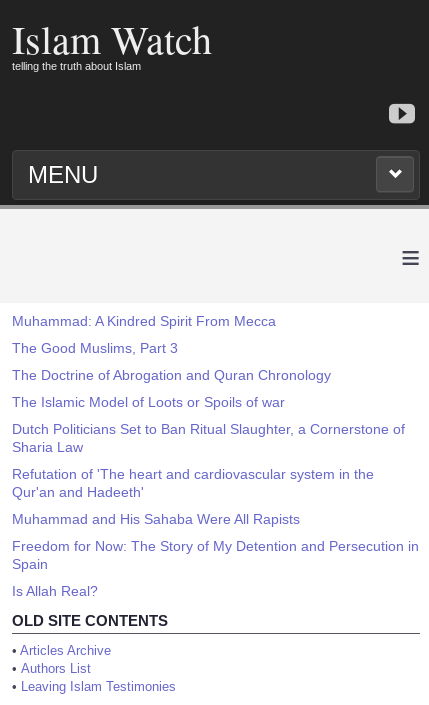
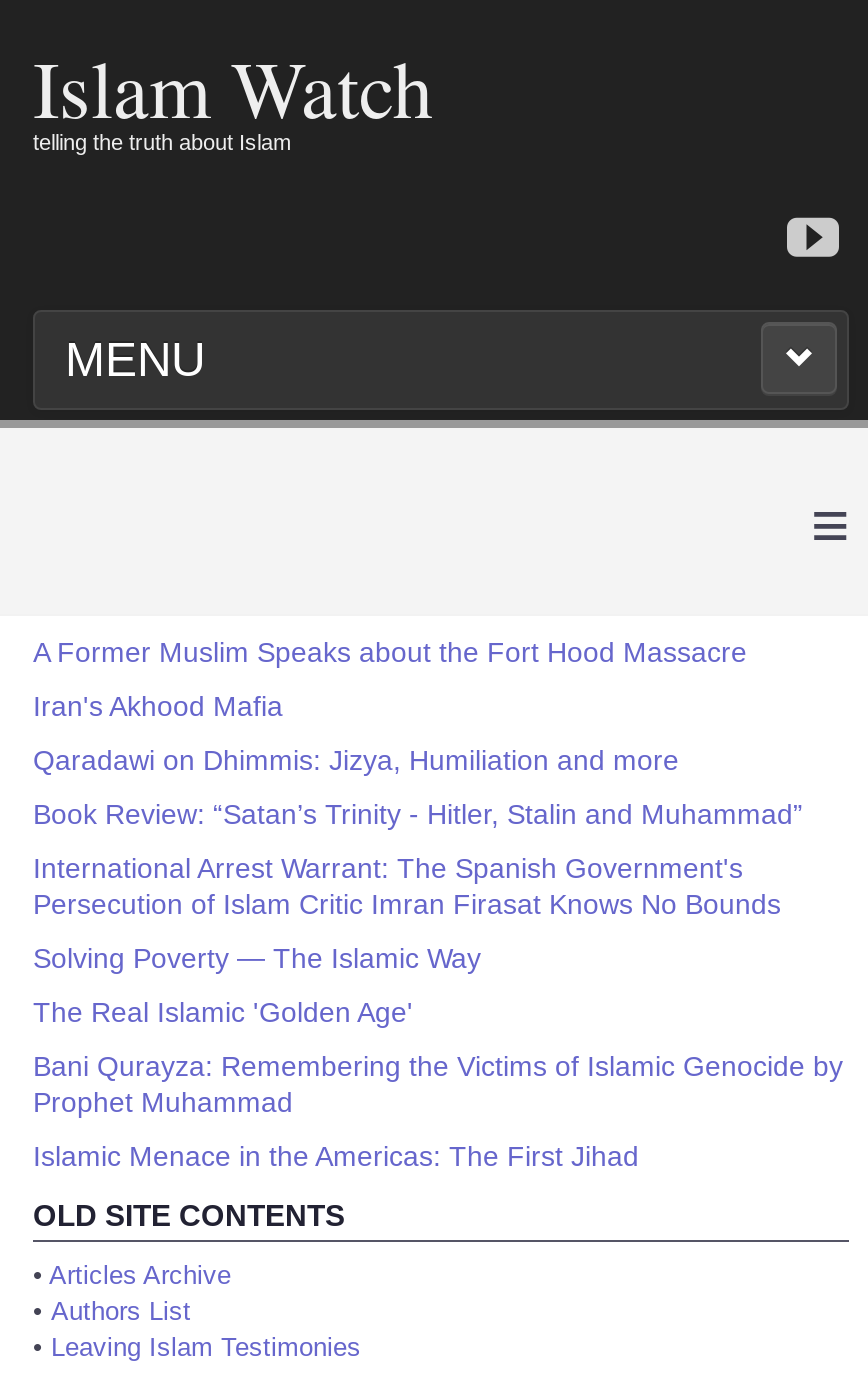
[12,313,276,329] Muhammad: A Kindred Spirit From Mecca -> [33,636,747,668] A Former Muslim Speaks about the Fort Hood Massacre
[12,340,178,356] The Good Muslims, Part 3 -> [33,690,283,722] Iran's Akhood Mafia
[12,367,331,383] The Doctrine of Abrogation and Quran Chronology -> [33,744,679,776] Qaradawi on Dhimmis: Jizya, Humiliation and more
[12,394,285,410] The Islamic Model of Loots or Spoils of war -> [33,798,803,830] Book Review: “Satan’s Trinity - Hitler, Stalin and Muhammad”
[12,421,405,455] Dutch Politicians Set to Ban Ritual Slaughter, a Cornerstone of | Sharia Law -> [33,852,781,920] International Arrest Warrant: The Spanish Government's | Persecution of Islam Critic Imran Firasat Knows No Bounds
[12,466,374,500] Refutation of 'The heart and cardiovascular system in the | Qur'an and Hadeeth' -> [33,942,481,974] Solving Poverty — The Islamic Way
[12,511,300,527] Muhammad and His Sahaba Were All Rapists -> [33,996,413,1028] The Real Islamic 'Golden Age'
[12,538,419,572] Freedom for Now: The Story of My Detention and Persecution in | Spain -> [33,1050,843,1118] Bani Qurayza: Remembering the Victims of Islamic Genocide by | Prophet Muhammad
[12,583,98,599] Is Allah Real? -> [33,1140,639,1172] Islamic Menace in the Americas: The First Jihad

